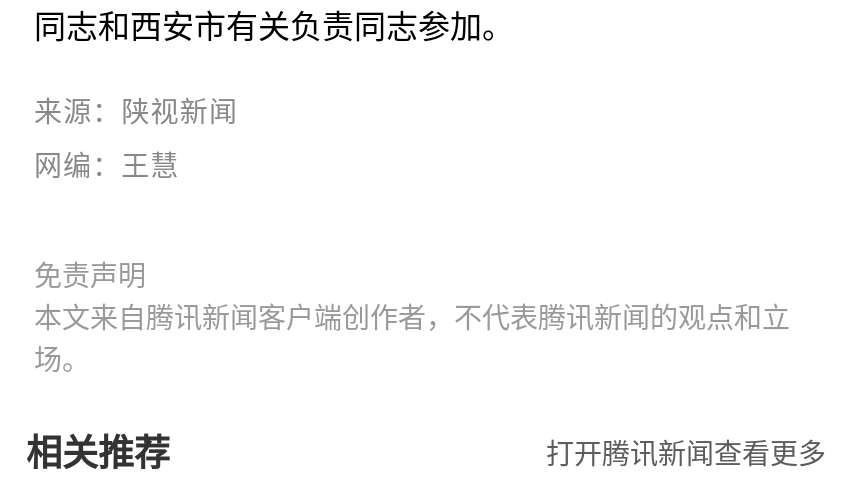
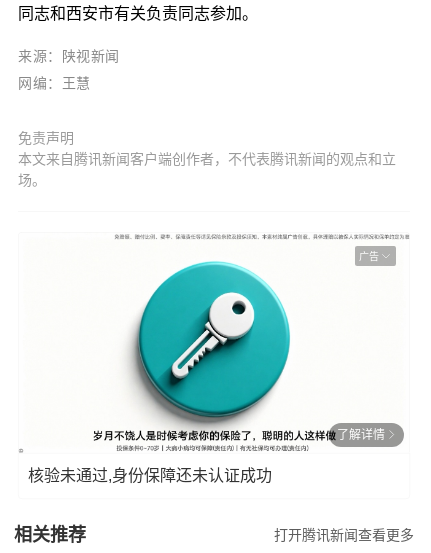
none -> [28,427,385,483] 了解详情 | 核验未通过,身份保障还未认证成功
none -> [93,234,409,452] [image] | 广告

